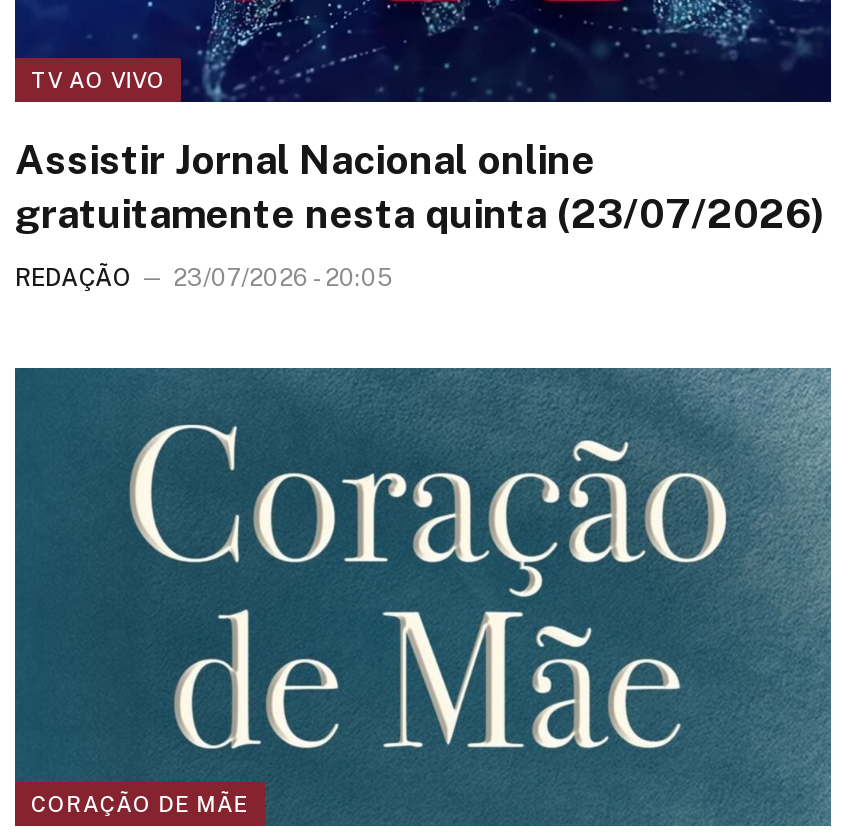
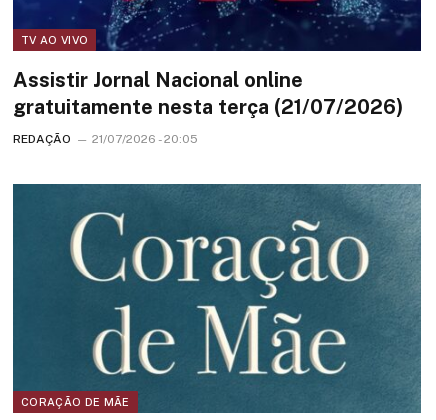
[15,189,825,237] gratuitamente nesta quinta (23/07/2026) -> [13,94,403,118] gratuitamente nesta terça (21/07/2026)
[15,263,393,291] REDAÇÃO 23/07/2026 - 20:05 -> [13,131,198,145] REDAÇÃO 21/07/2026 - 20:05

